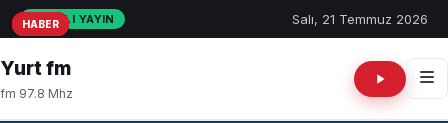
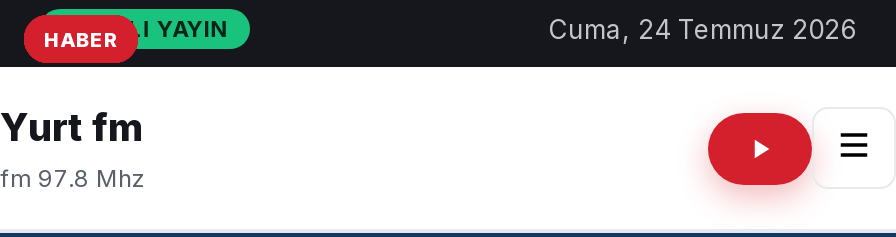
[292,11,428,27] Salı, 21 Temmuz 2026 -> [548,13,856,45] Cuma, 24 Temmuz 2026

